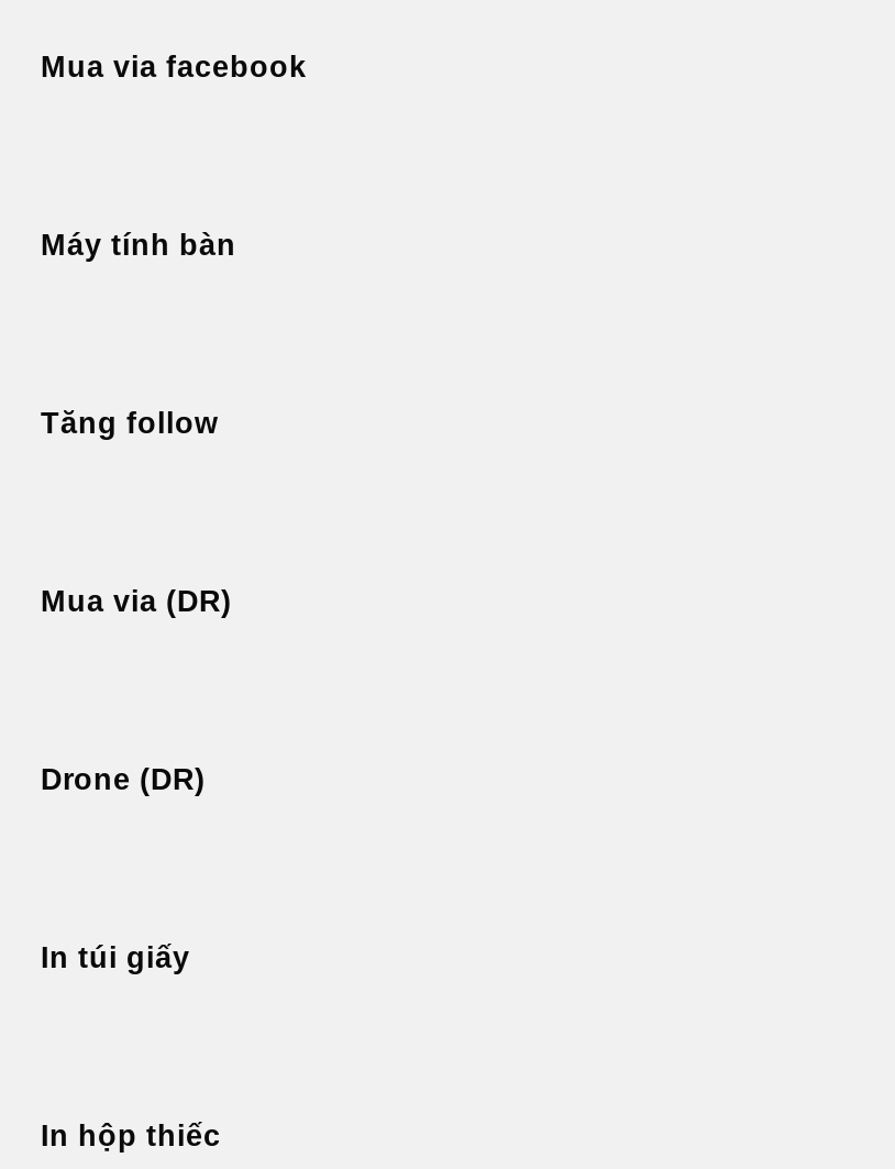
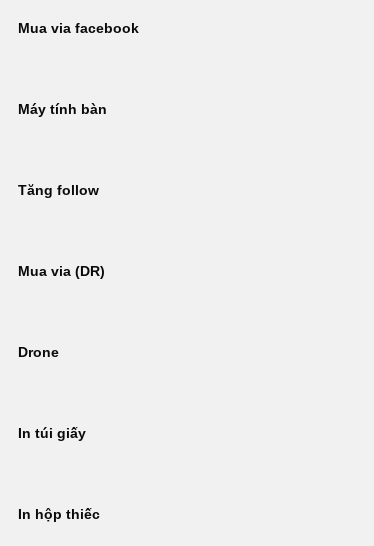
[41,764,206,797] Drone (DR) -> [18,345,59,360] Drone

